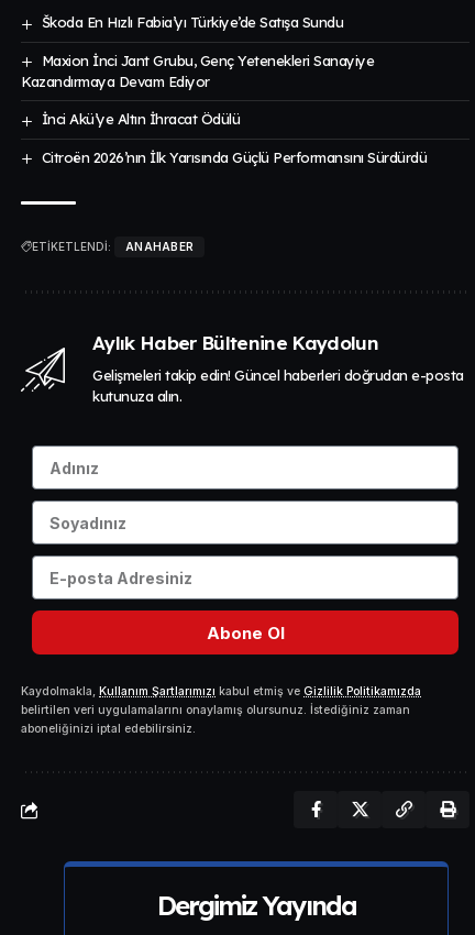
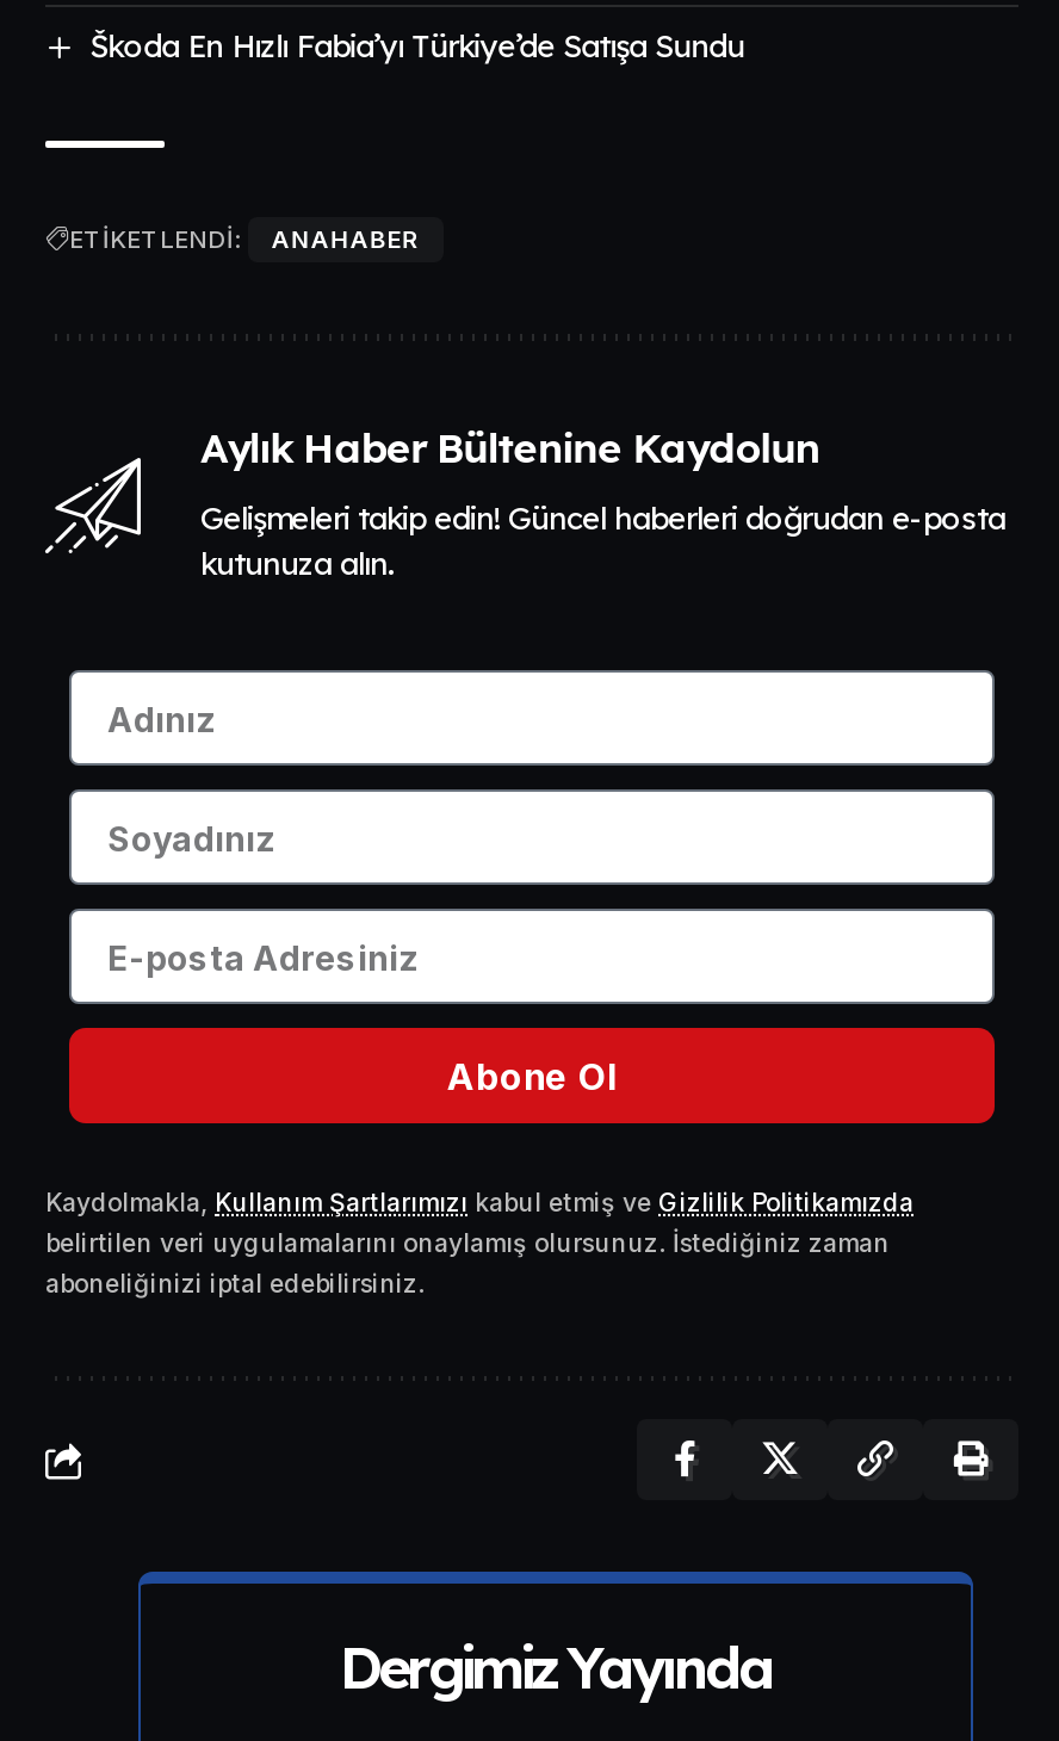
[21,51,427,166] Maxion İnci Jant Grubu, Genç Yetenekleri Sanayiye | Kazandırmaya Devam Ediyor | İnci Akü’ye Altın İhracat Ödülü | Citroën 2026’nın İlk Yarısında Güçlü Performansını Sürdürdü -> none

